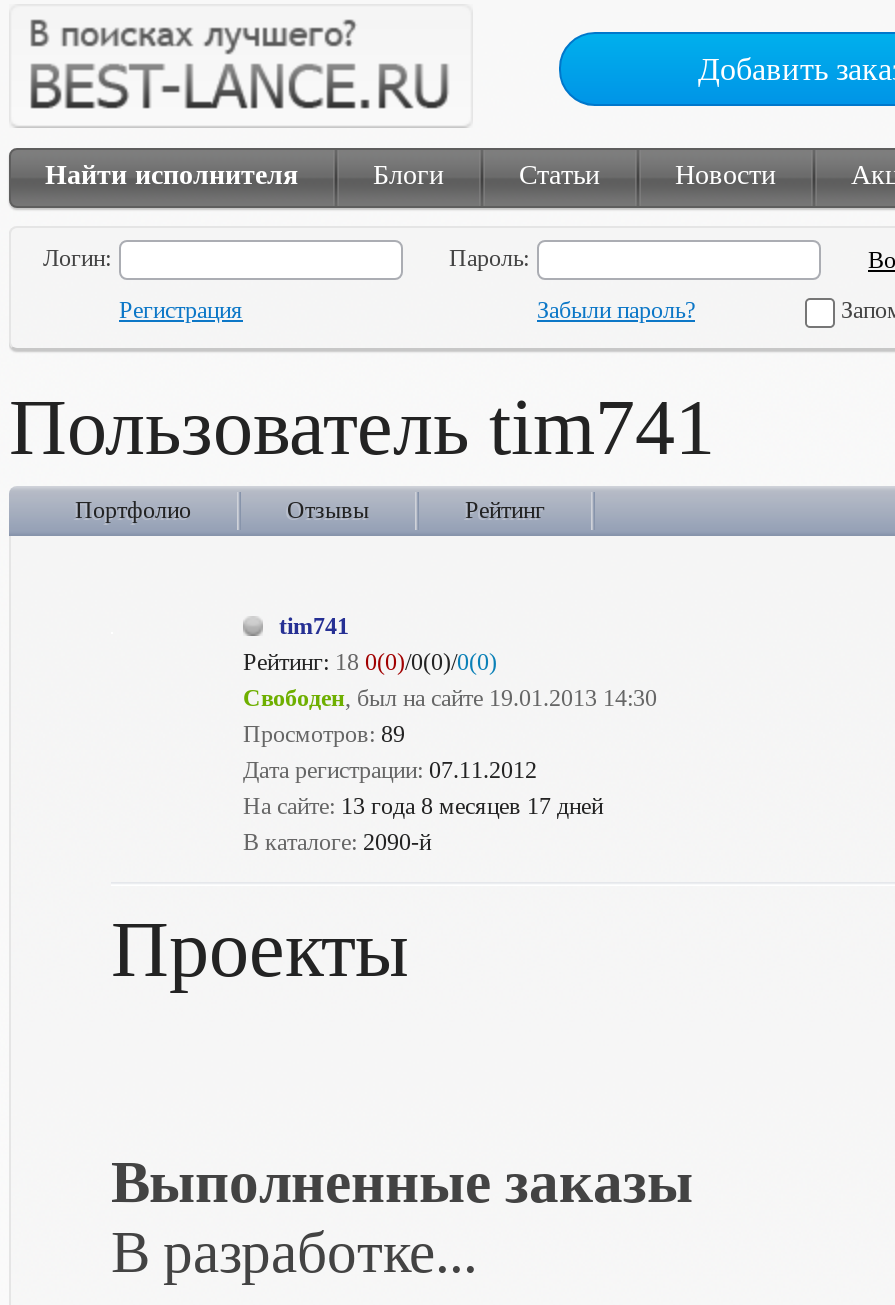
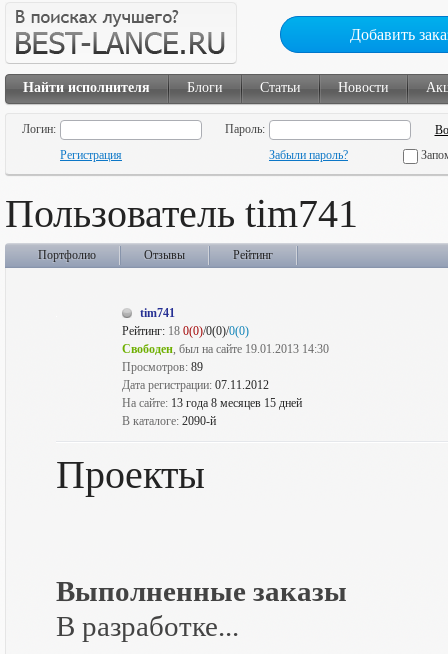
[243,792,603,820] На сайте: 13 года 8 месяцев 17 дней -> [122,396,302,410] На сайте: 13 года 8 месяцев 15 дней

